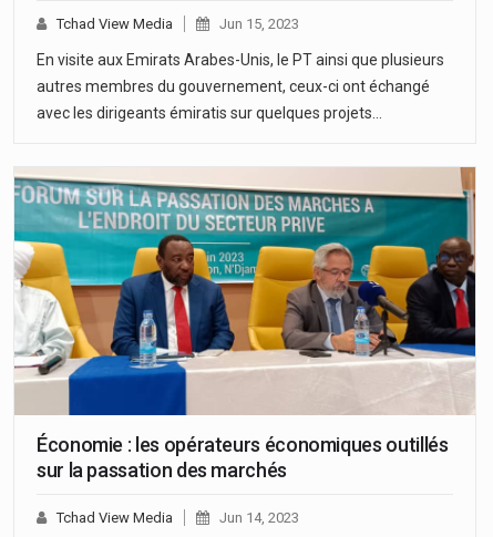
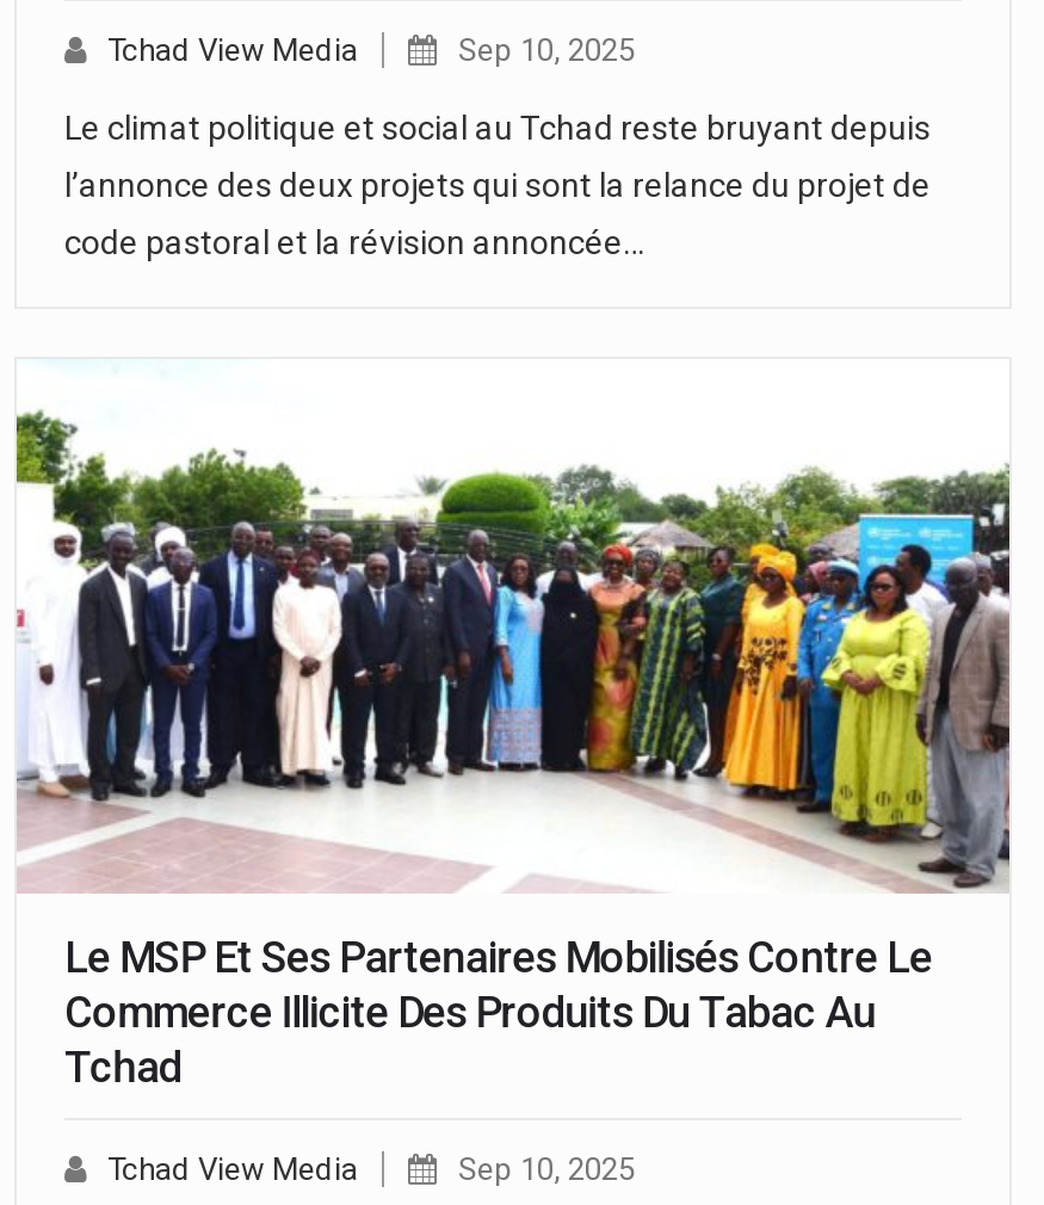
[219,15,299,32] Jun 15, 2023 -> [458,32,635,68] Sep 10, 2025
[37,51,444,68] En visite aux Emirats Arabes-Unis, le PT ainsi que plusieurs -> [64,108,931,146] Le climat politique et social au Tchad reste bruyant depuis
[37,77,430,95] autres membres du gouvernement, ceux-ci ont échangé -> [64,165,931,204] l’annonce des deux projets qui sont la relance du projet de
[37,104,382,122] avec les dirigeants émiratis sur quelques projets… -> [64,223,644,261] code pastoral et la révision annoncée…
[13,166,476,482] [image] | Économie : les opérateurs économiques outillés | sur la passation des marchés -> [14,409,1012,1093] [image] | Le MSP Et Ses Partenaires Mobilisés Contre Le | Commerce Illicite Des Produits Du Tabac Au | Tchad
[219,510,299,526] Jun 14, 2023 -> [458,1152,635,1188] Sep 10, 2025

